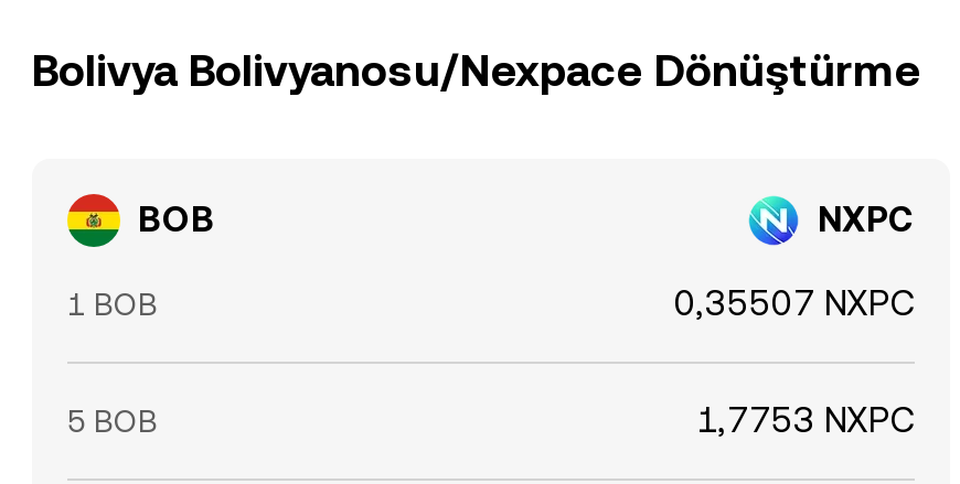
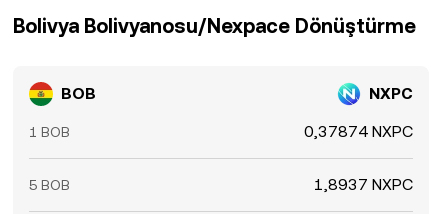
[674,282,915,324] 0,35507 NXPC -> [304,122,413,141] 0,37874 NXPC
[696,399,915,441] 1,7753 NXPC -> [314,175,413,194] 1,8937 NXPC

